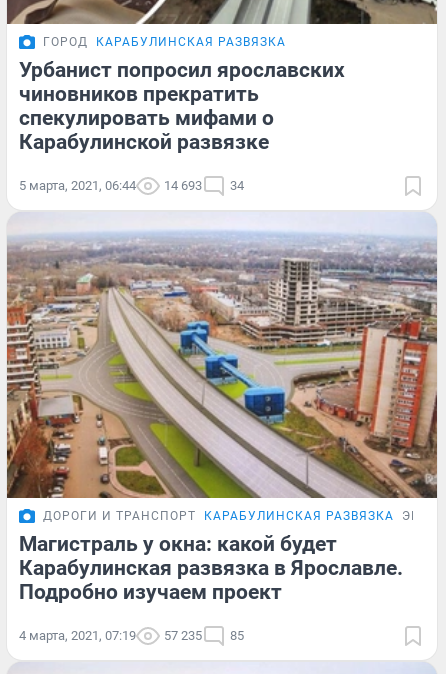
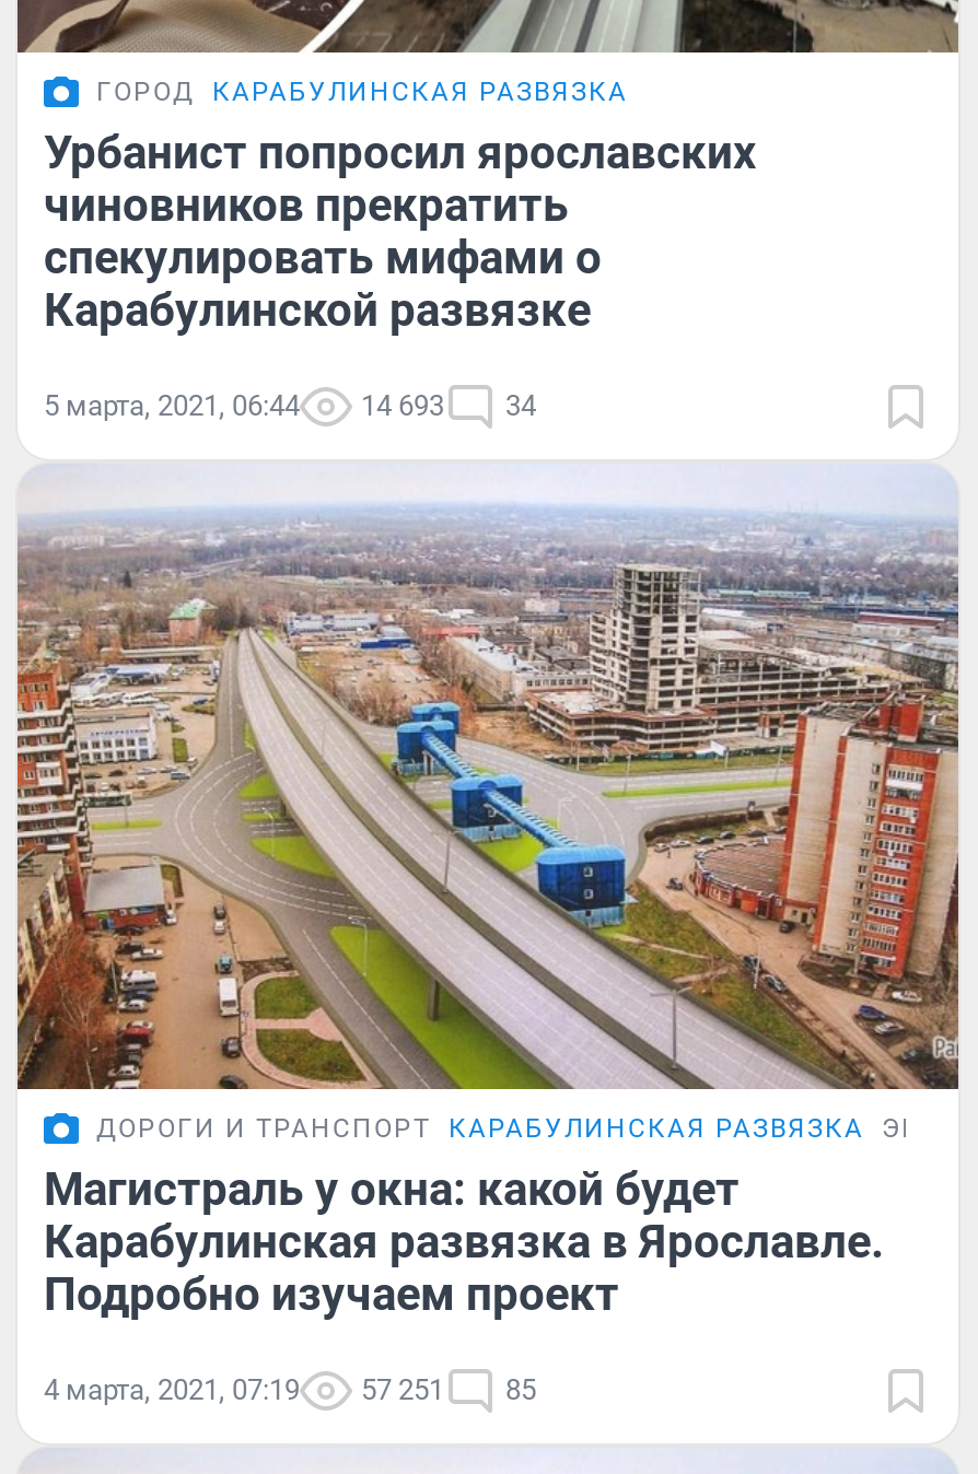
[19,628,244,643] 4 марта, 2021, 07:19 57 235 85 -> [44,1374,536,1407] 4 марта, 2021, 07:19 57 251 85

